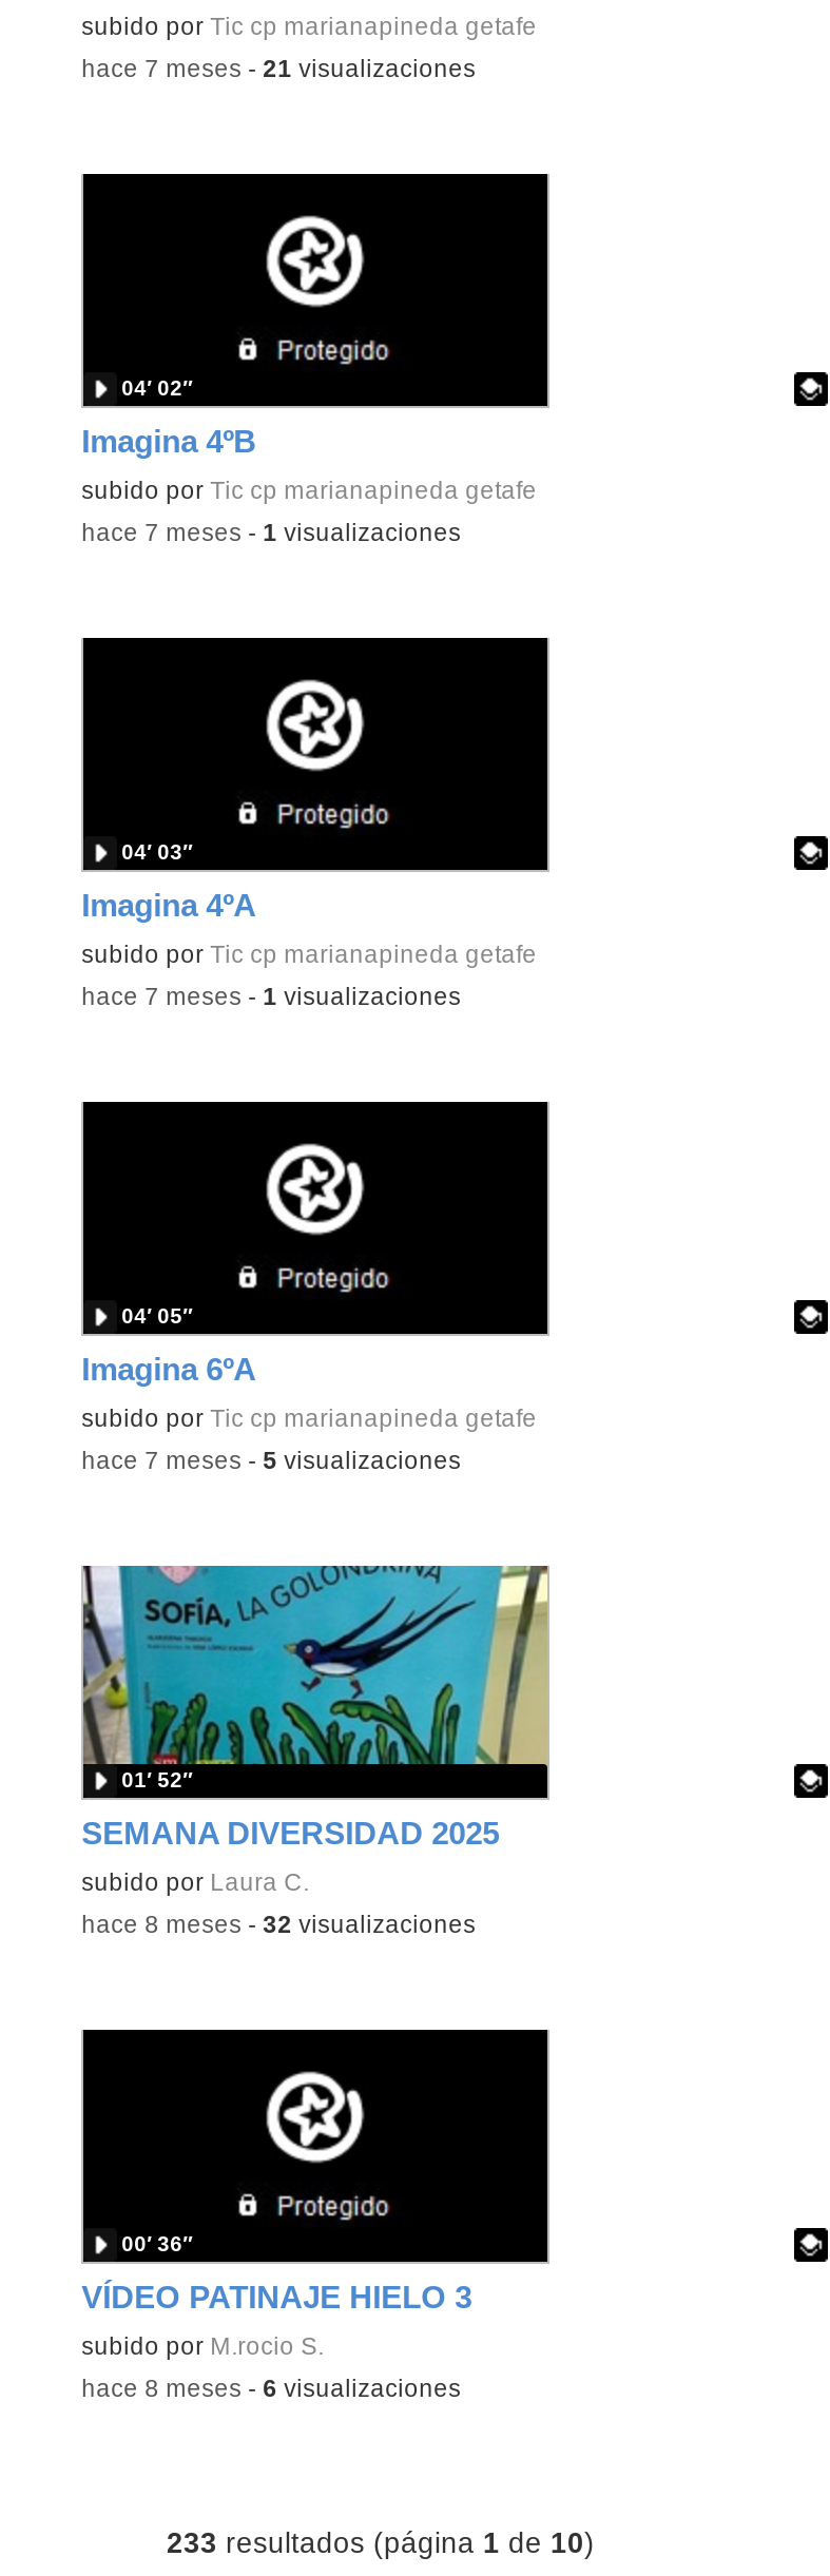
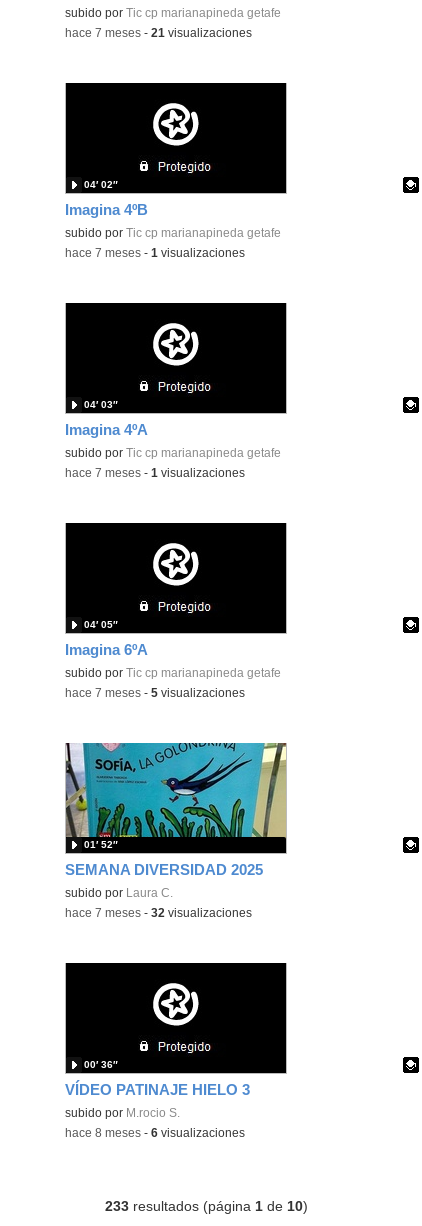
[81,1912,476,1937] hace 8 meses - 32 visualizaciones -> [65,907,252,919] hace 7 meses - 32 visualizaciones

